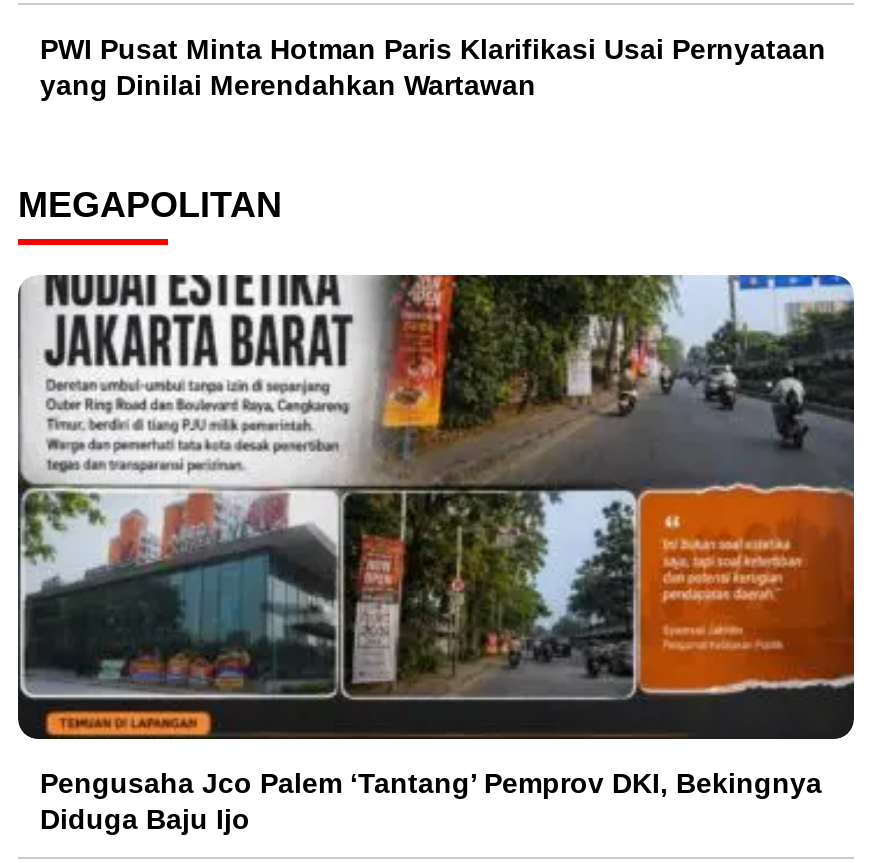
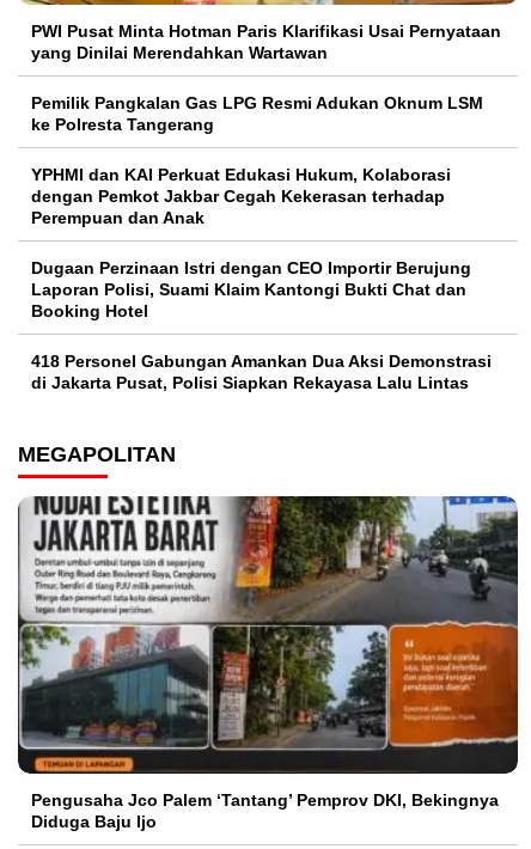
none -> [31,93,492,392] Pemilik Pangkalan Gas LPG Resmi Adukan Oknum LSM | ke Polresta Tangerang | YPHMI dan KAI Perkuat Edukasi Hukum, Kolaborasi | dengan Pemkot Jakbar Cegah Kekerasan terhadap | Perempuan dan Anak | Dugaan Perzinaan Istri dengan CEO Importir Berujung | Laporan Polisi, Suami Klaim Kantongi Bukti Chat dan | Booking Hotel | 418 Personel Gabungan Amankan Dua Aksi Demonstrasi | di Jakarta Pusat, Polisi Siapkan Rekayasa Lalu Lintas

